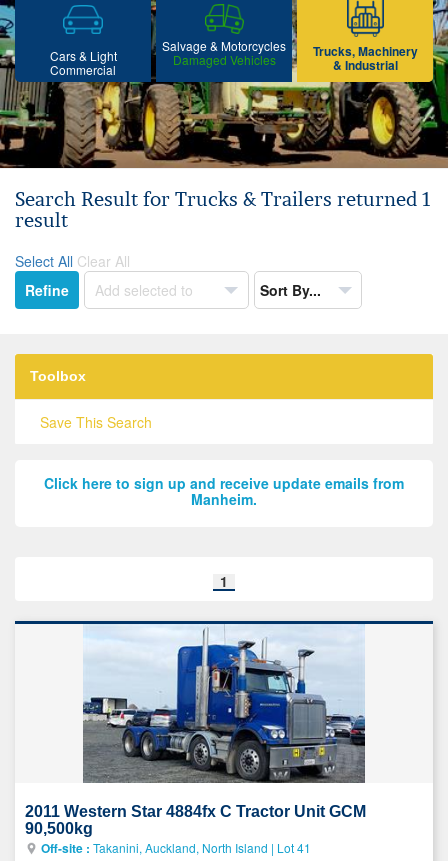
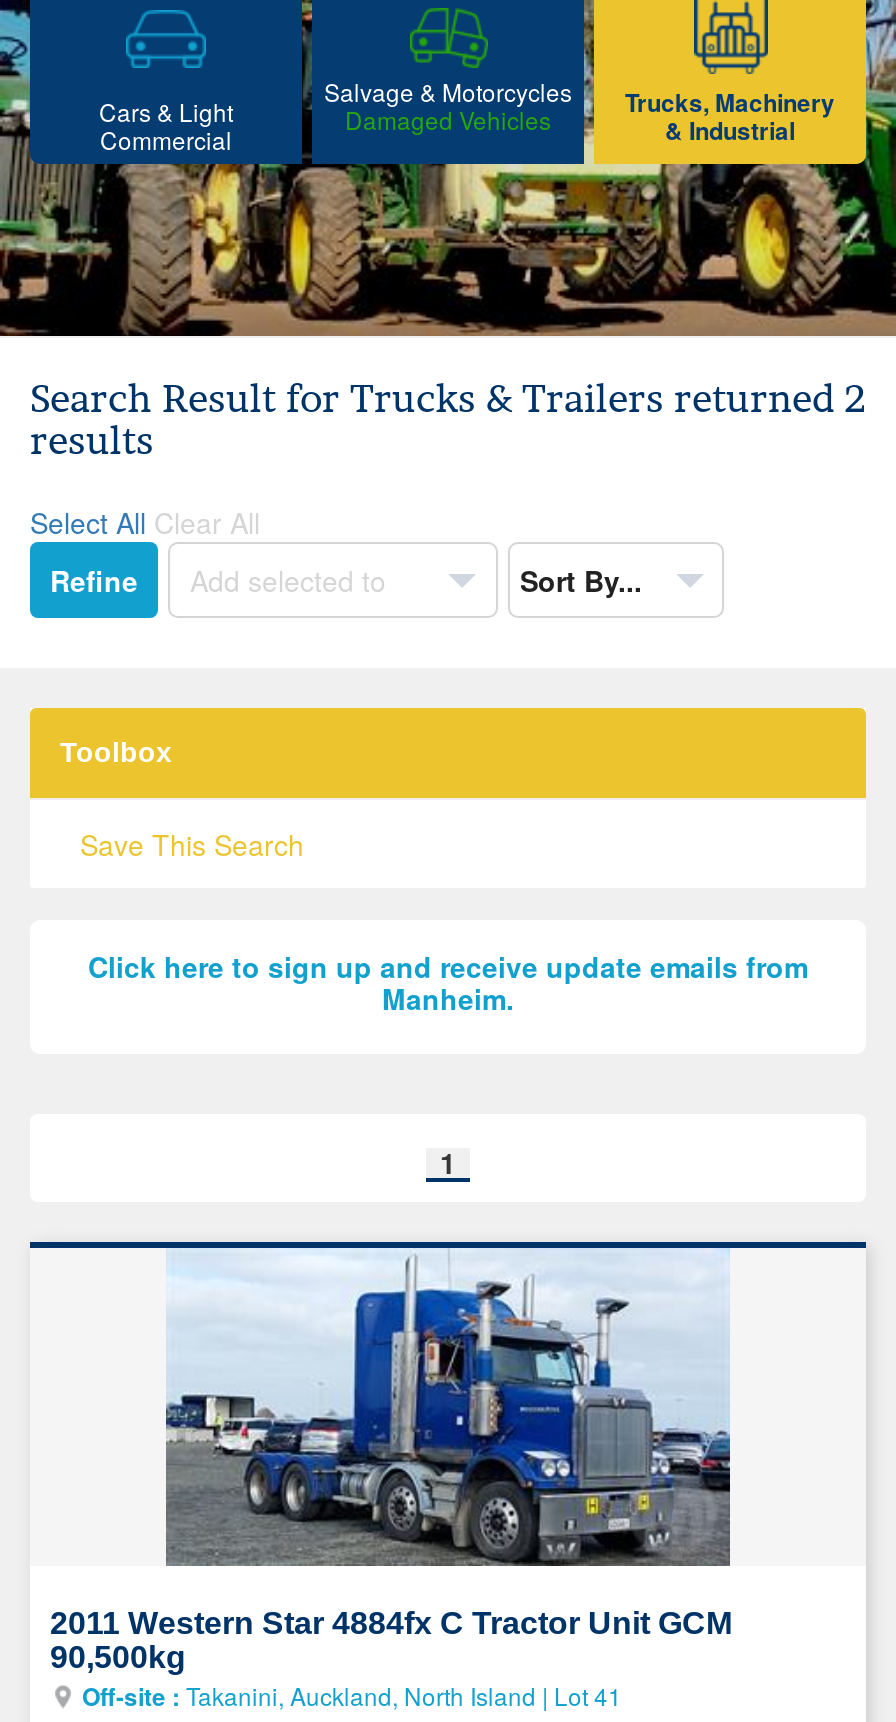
[15,187,430,232] Search Result for Trucks & Trailers returned 1 | result -> [30,373,866,463] Search Result for Trucks & Trailers returned 2 | results

